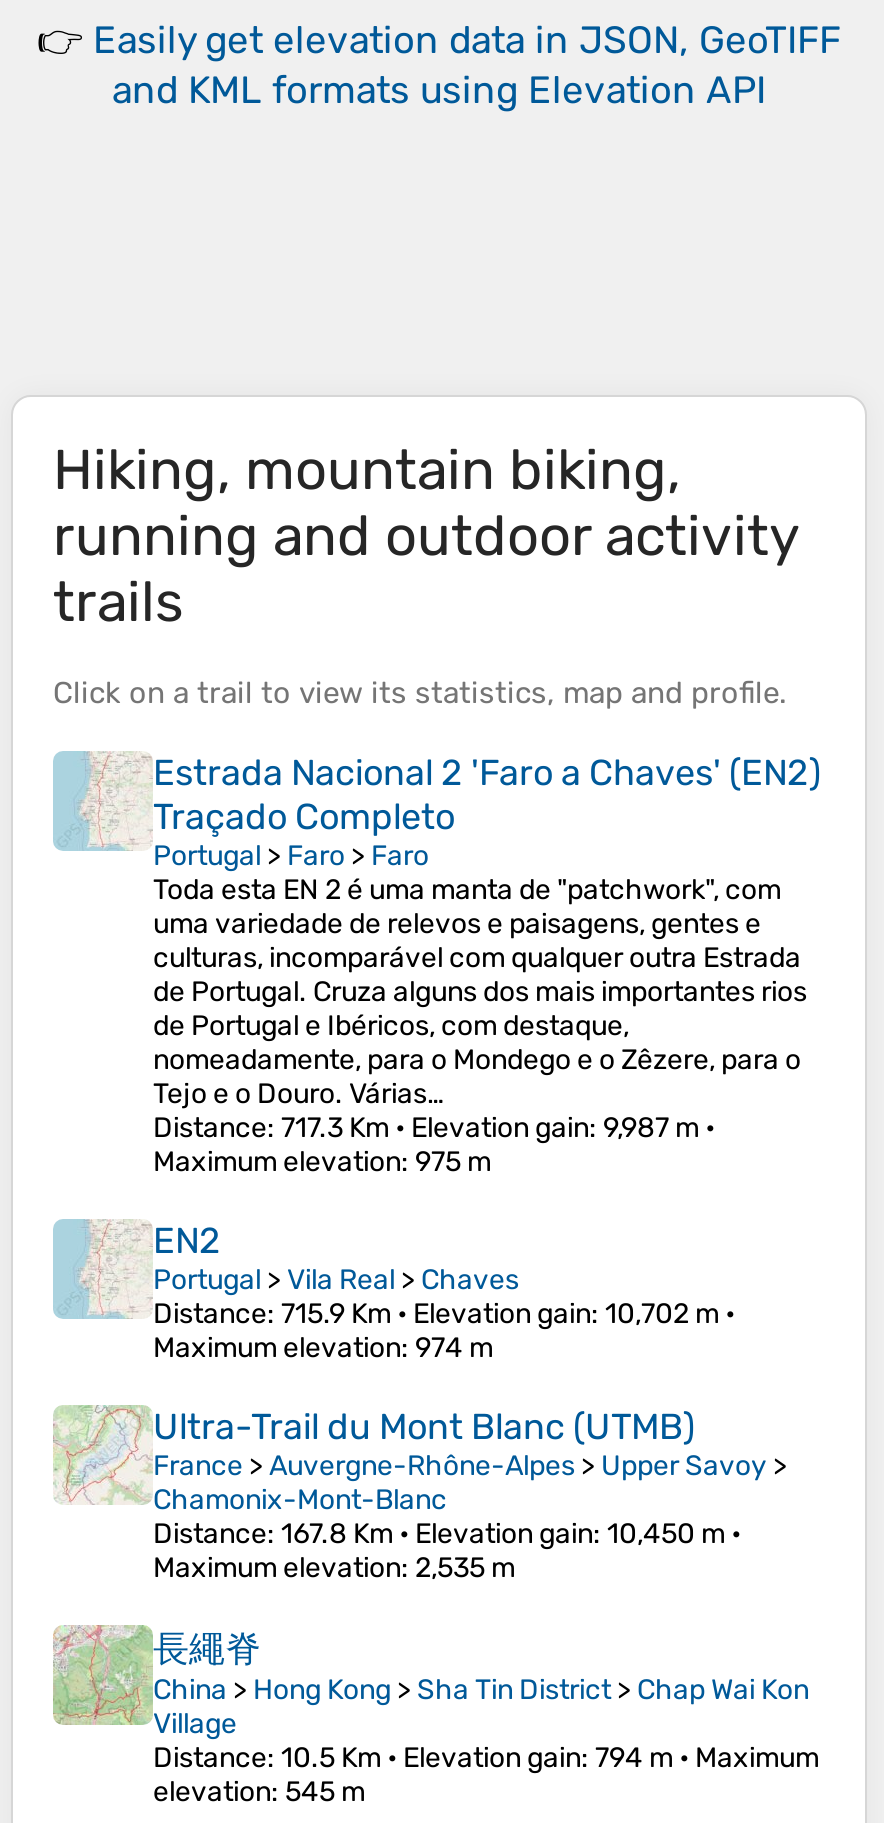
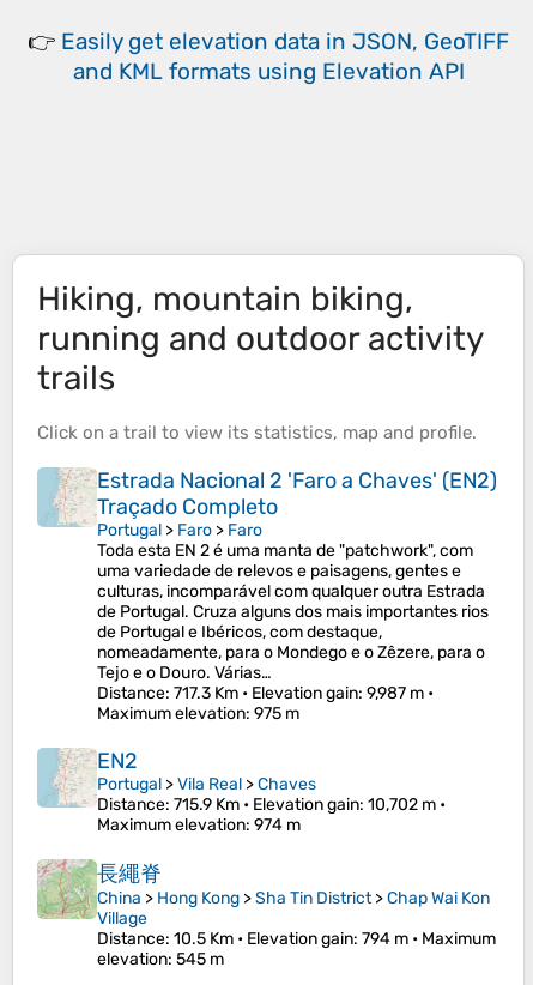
[53,1405,787,1585] [image] | Ultra-Trail du Mont Blanc (UTMB) | France > Auvergne-Rhône-Alpes > Upper Savoy > | Chamonix-Mont-Blanc | Distance: 167.8 Km • Elevation gain: 10,450 m • | Maximum elevation: 2,535 m -> none

